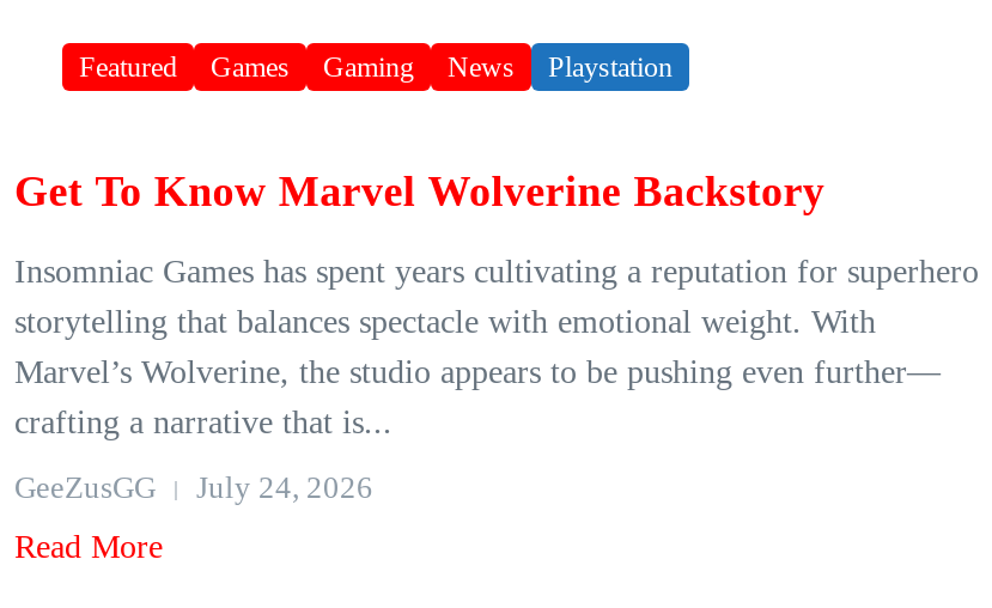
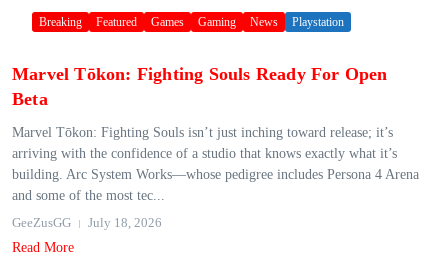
none -> [39,15,82,29] Breaking
[14,168,825,215] Get To Know Marvel Wolverine Backstory -> [12,64,388,109] Marvel Tōkon: Fighting Souls Ready For Open | Beta
[14,254,979,440] Insomniac Games has spent years cultivating a reputation for superhero | storytelling that balances spectacle with emotional weight. With | Marvel’s Wolverine, the studio appears to be pushing even further— | crafting a narrative that is... -> [12,125,419,203] Marvel Tōkon: Fighting Souls isn’t just inching toward release; it’s | arriving with the confidence of a studio that knows exactly what it’s | building. Arc System Works—whose pedigree includes Persona 4 Arena | and some of the most tec...
[14,469,373,505] GeeZusGG July 24, 2026 -> [12,215,162,230] GeeZusGG July 18, 2026

